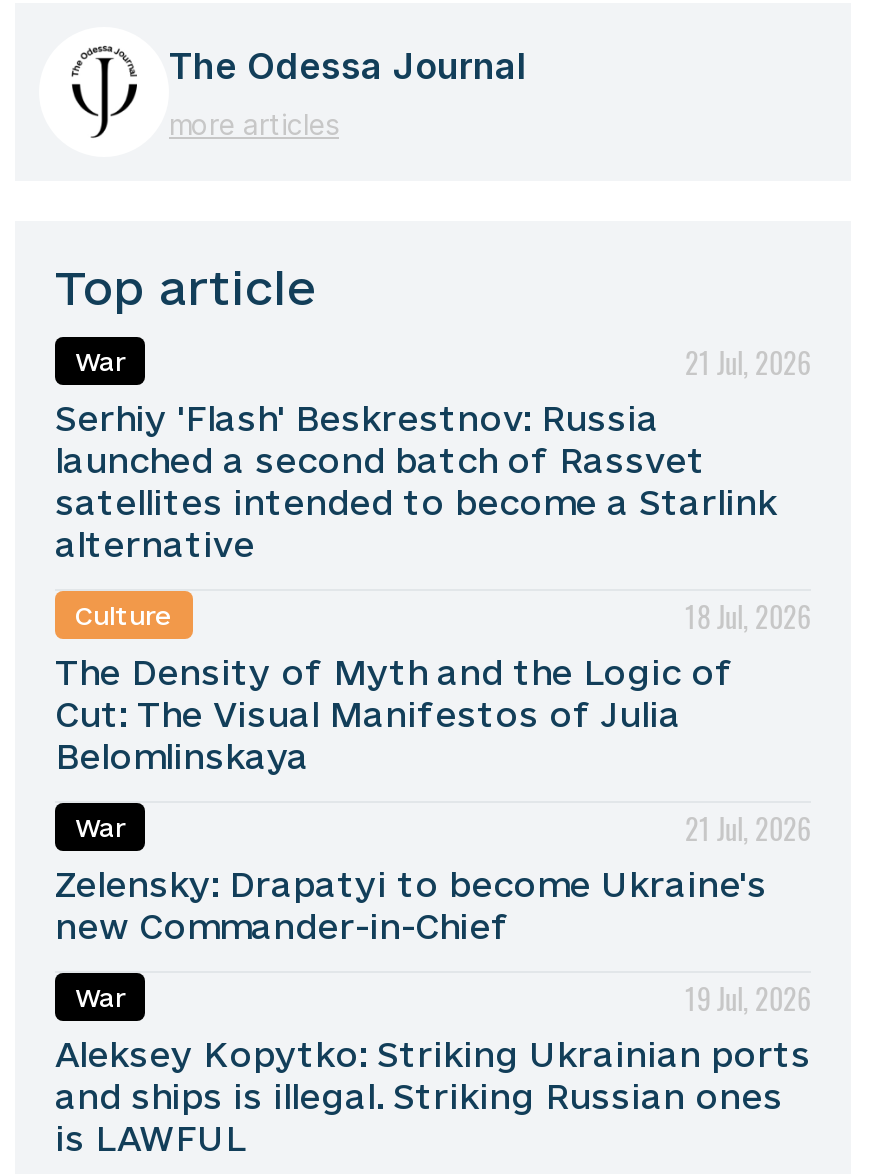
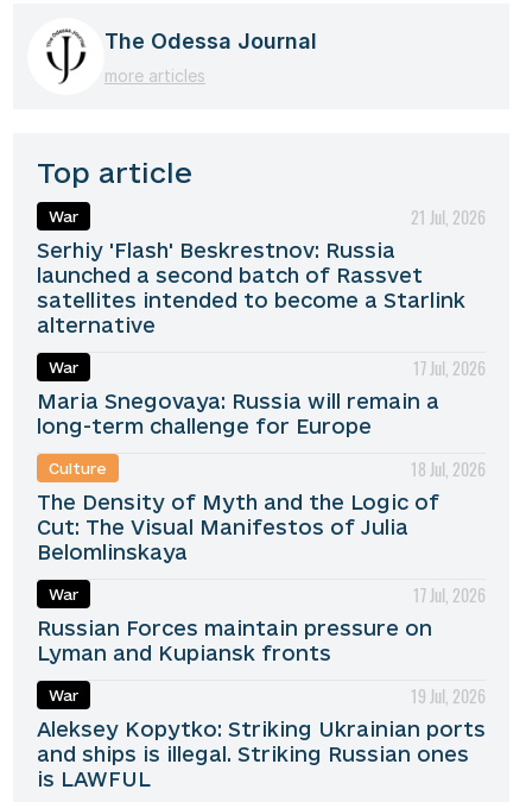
none -> [37,355,486,437] War | 17 Jul, 2026 | Maria Snegovaya: Russia will remain a | long-term challenge for Europe
[55,806,811,945] 21 Jul, 2026 | Zelensky: Drapatyi to become Ukraine's | new Commander-in-Chief -> [37,582,486,664] 17 Jul, 2026 | Russian Forces maintain pressure on | Lyman and Kupiansk fronts

